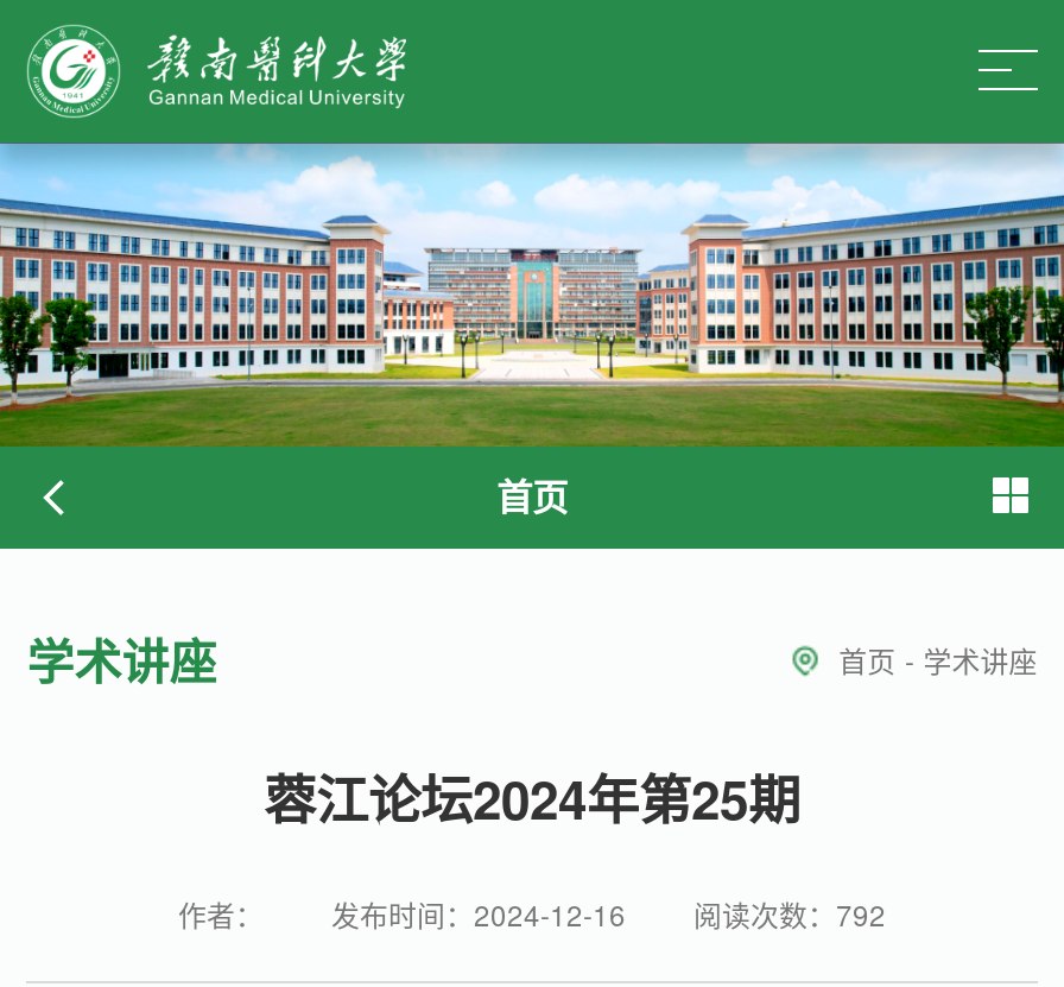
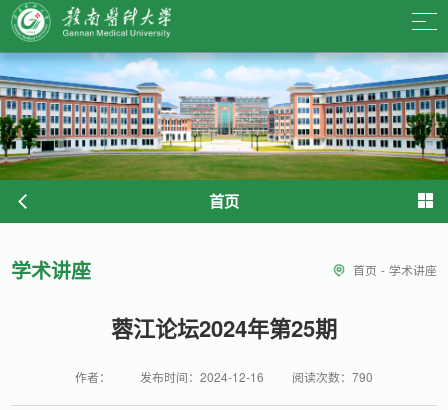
[178,893,886,934] 作者： 发布时间：2024-12-16 阅读次数：792 -> [75,368,373,385] 作者： 发布时间：2024-12-16 阅读次数：790

